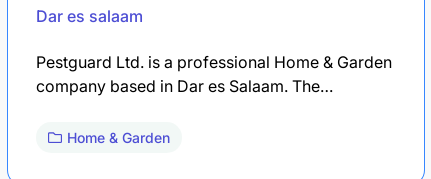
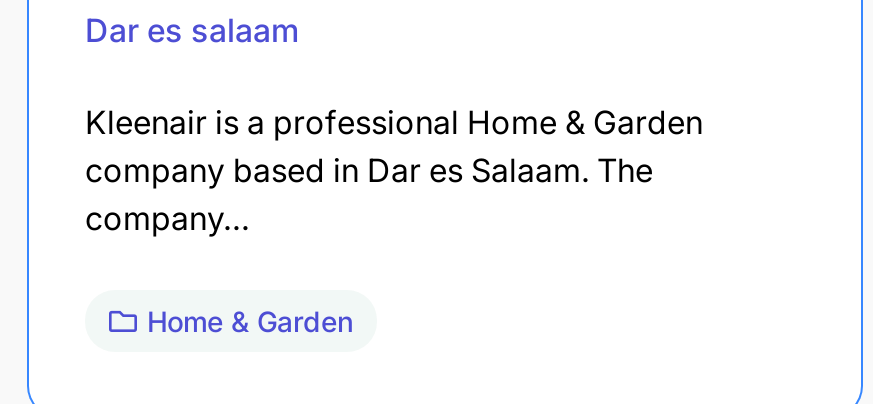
[36,52,392,96] Pestguard Ltd. is a professional Home & Garden | company based in Dar es Salaam. The… -> [85,101,703,237] Kleenair is a professional Home & Garden | company based in Dar es Salaam. The | company…

